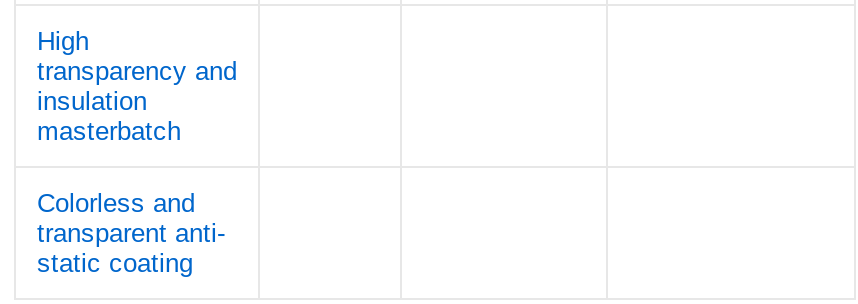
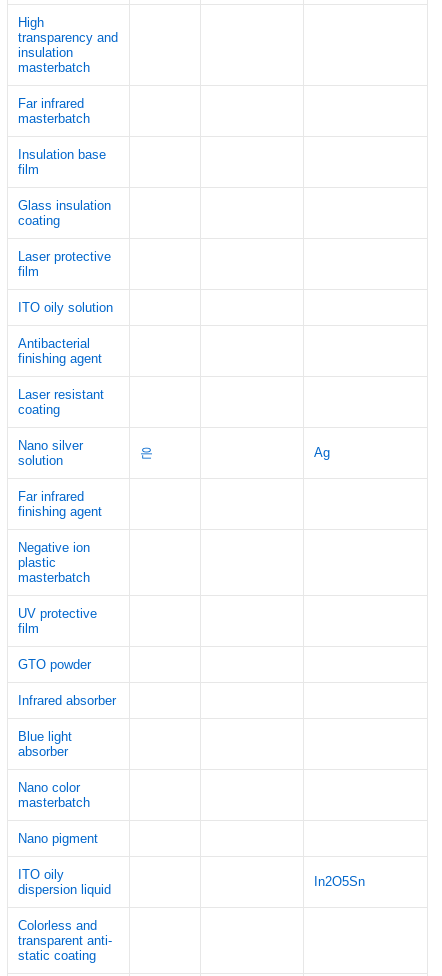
none -> [18,96,113,468] Far infrared | masterbatch | Insulation base | film | Glass insulation | coating | Laser protective | film | ITO oily solution | Antibacterial | finishing agent | Laser resistant | coating | Nano silver | solution
none -> [18,445,330,897] 은 | Ag | Far infrared | finishing agent | Negative ion | plastic | masterbatch | UV protective | film | GTO powder | Infrared absorber | Blue light | absorber | Nano color | masterbatch | Nano pigment | ITO oily | dispersion liquid
none -> [314,874,365,889] In2O5Sn

